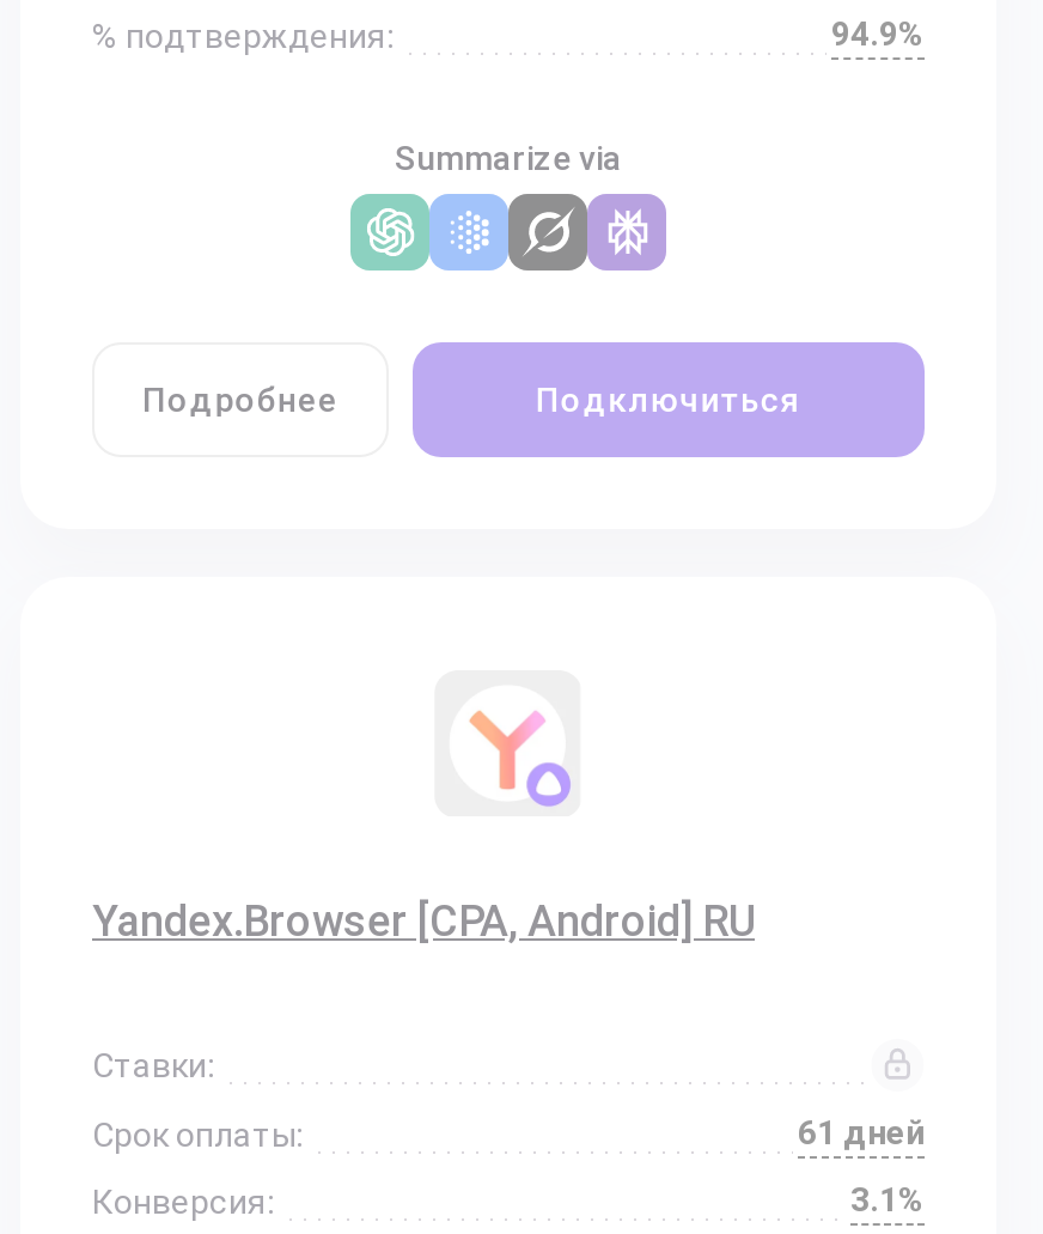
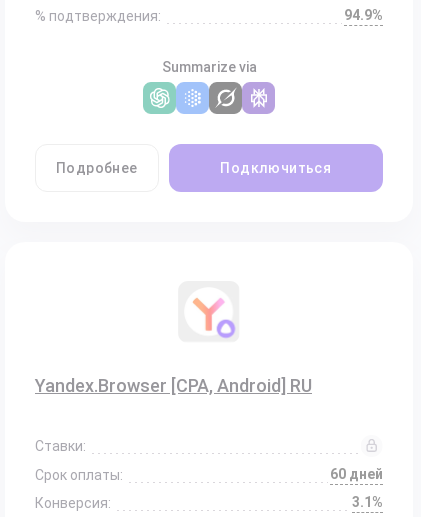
[798,1113,925,1151] 61 дней -> [330,466,383,482] 60 дней

